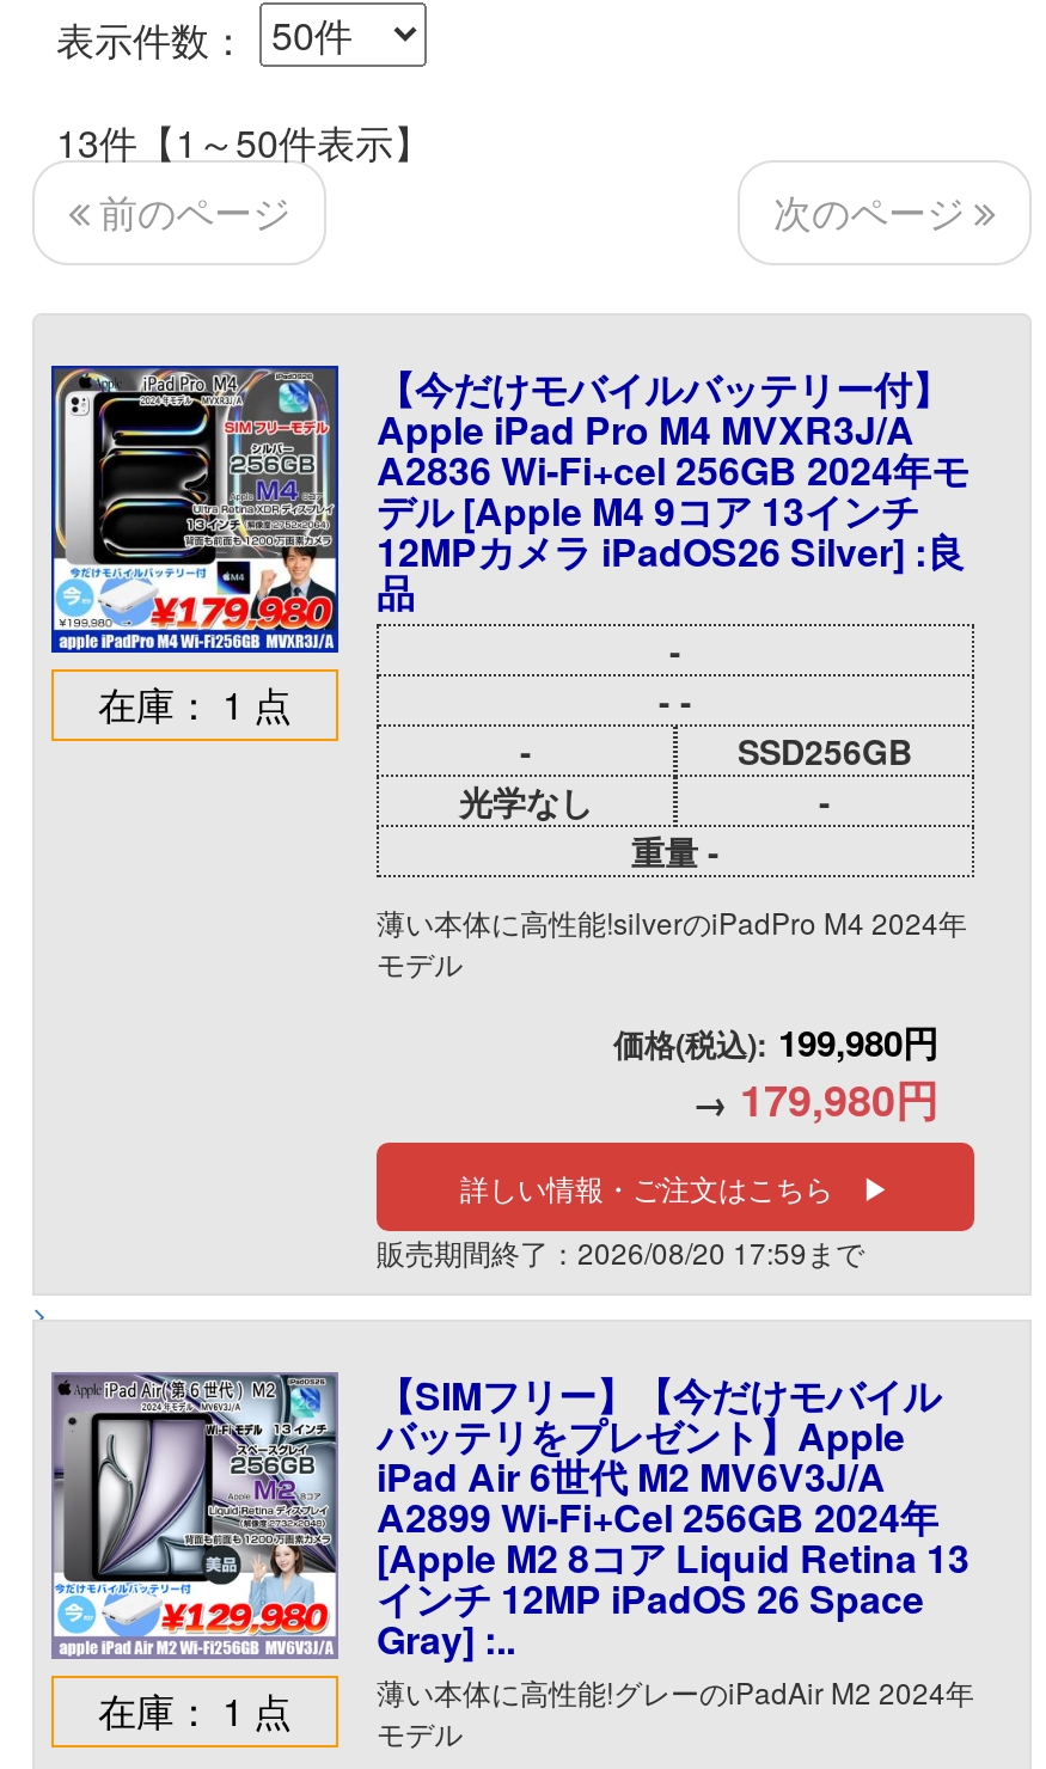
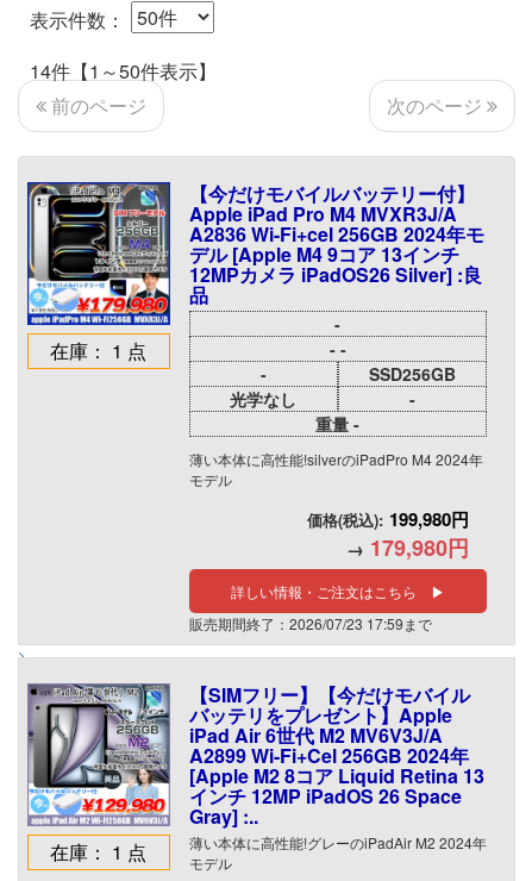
[56,115,432,170] 13件【1～50件表示】 -> [30,57,217,85] 14件【1～50件表示】
[377,1231,864,1272] 販売期間終了：2026/08/20 17:59まで -> [189,613,432,633] 販売期間終了：2026/07/23 17:59まで

